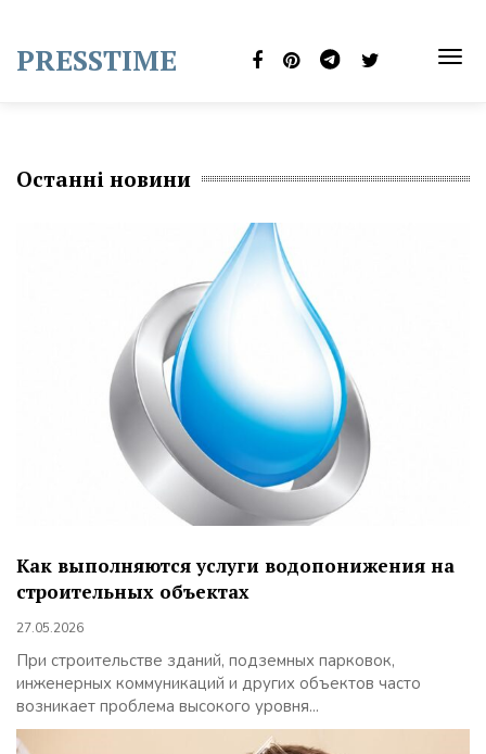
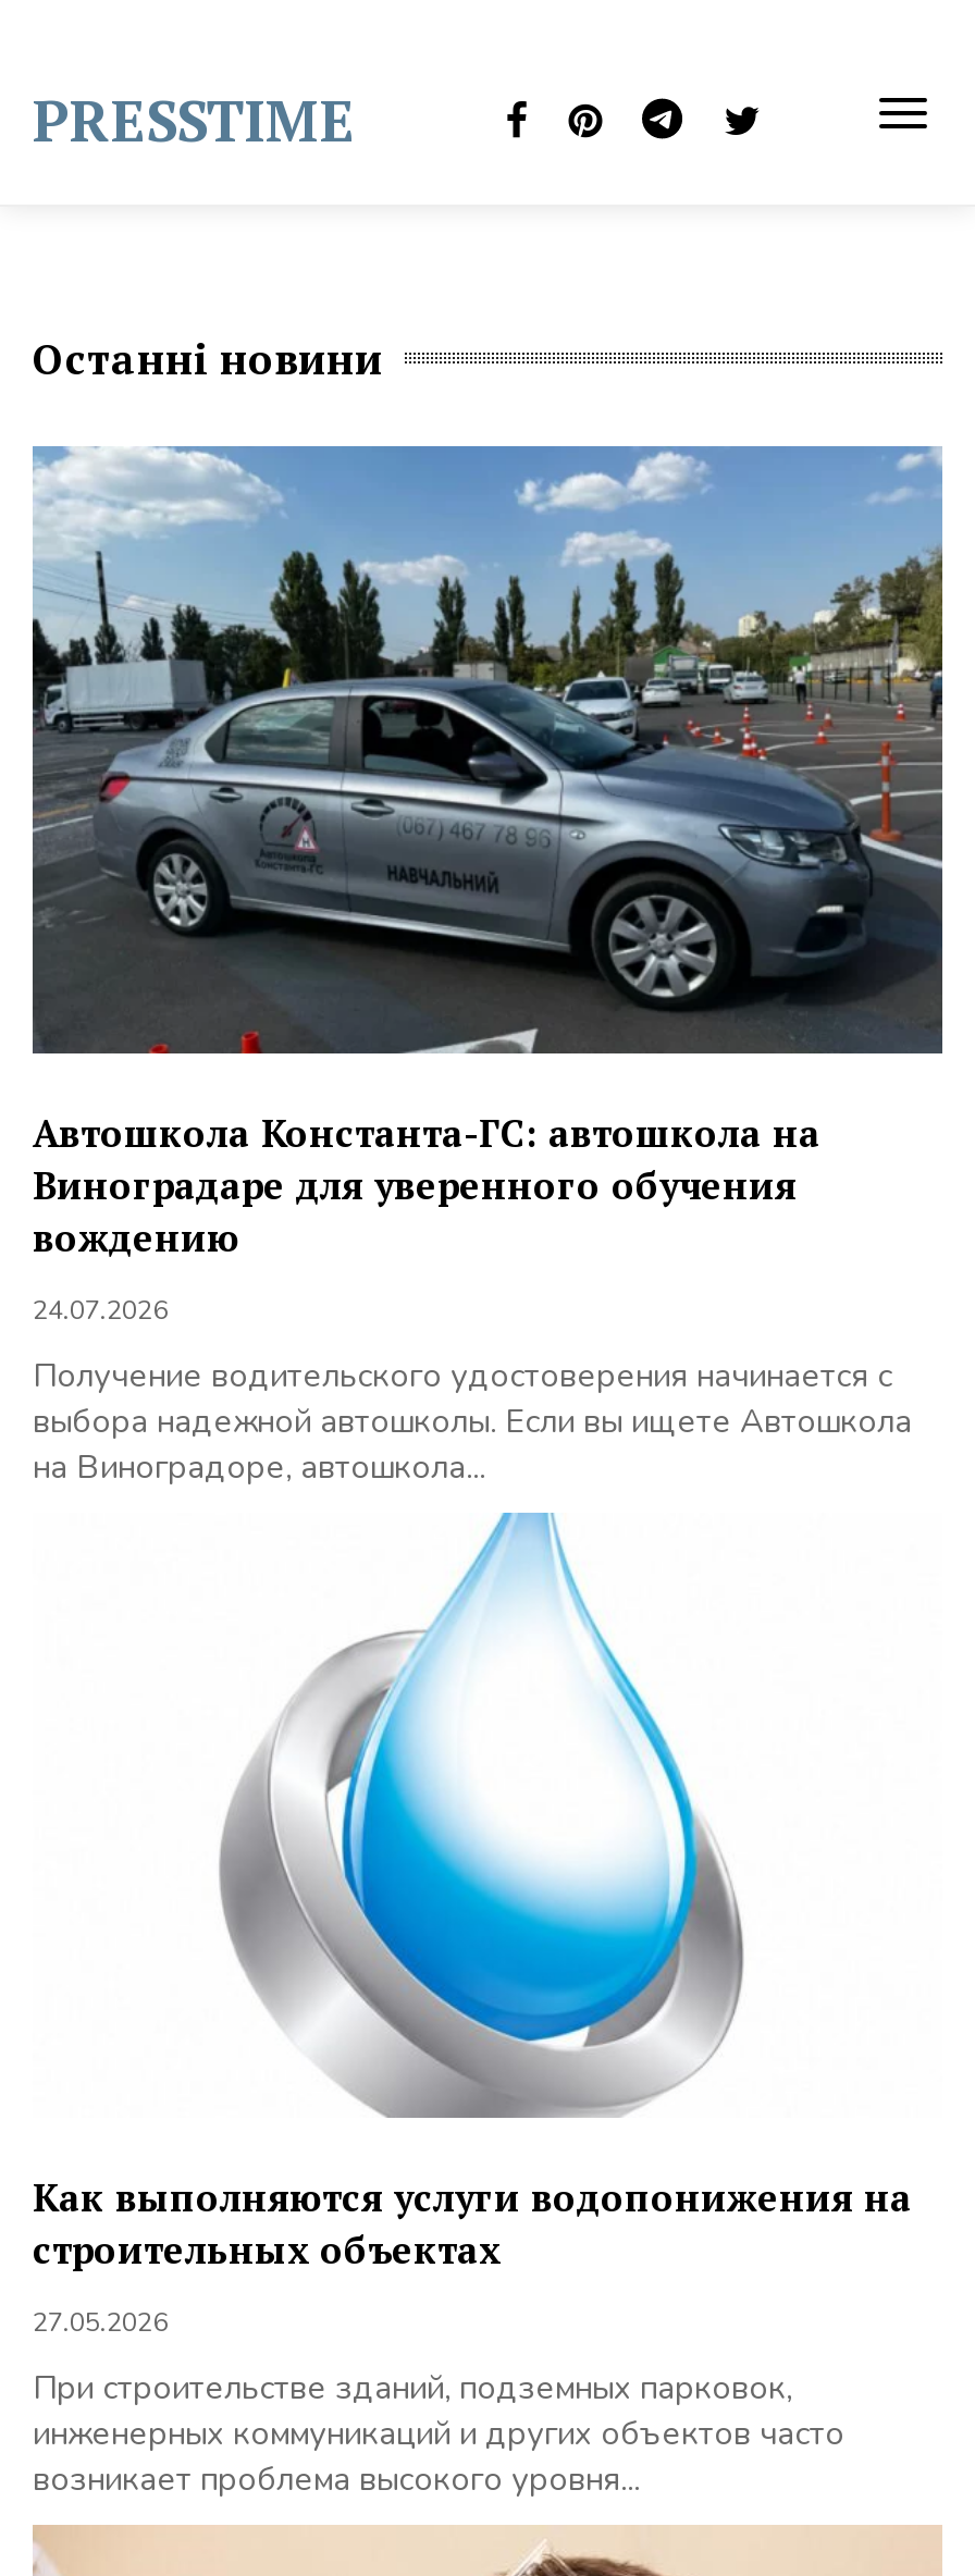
none -> [30,444,945,1488] [image] | Автошкола Константа-ГС: автошкола на | Виноградаре для уверенного обучения | вождению | 24.07.2026 | Получение водительского удостоверения начинается с | выбора надежной автошколы. Если вы ищете Автошкола | на Виноградоре, автошкола...

